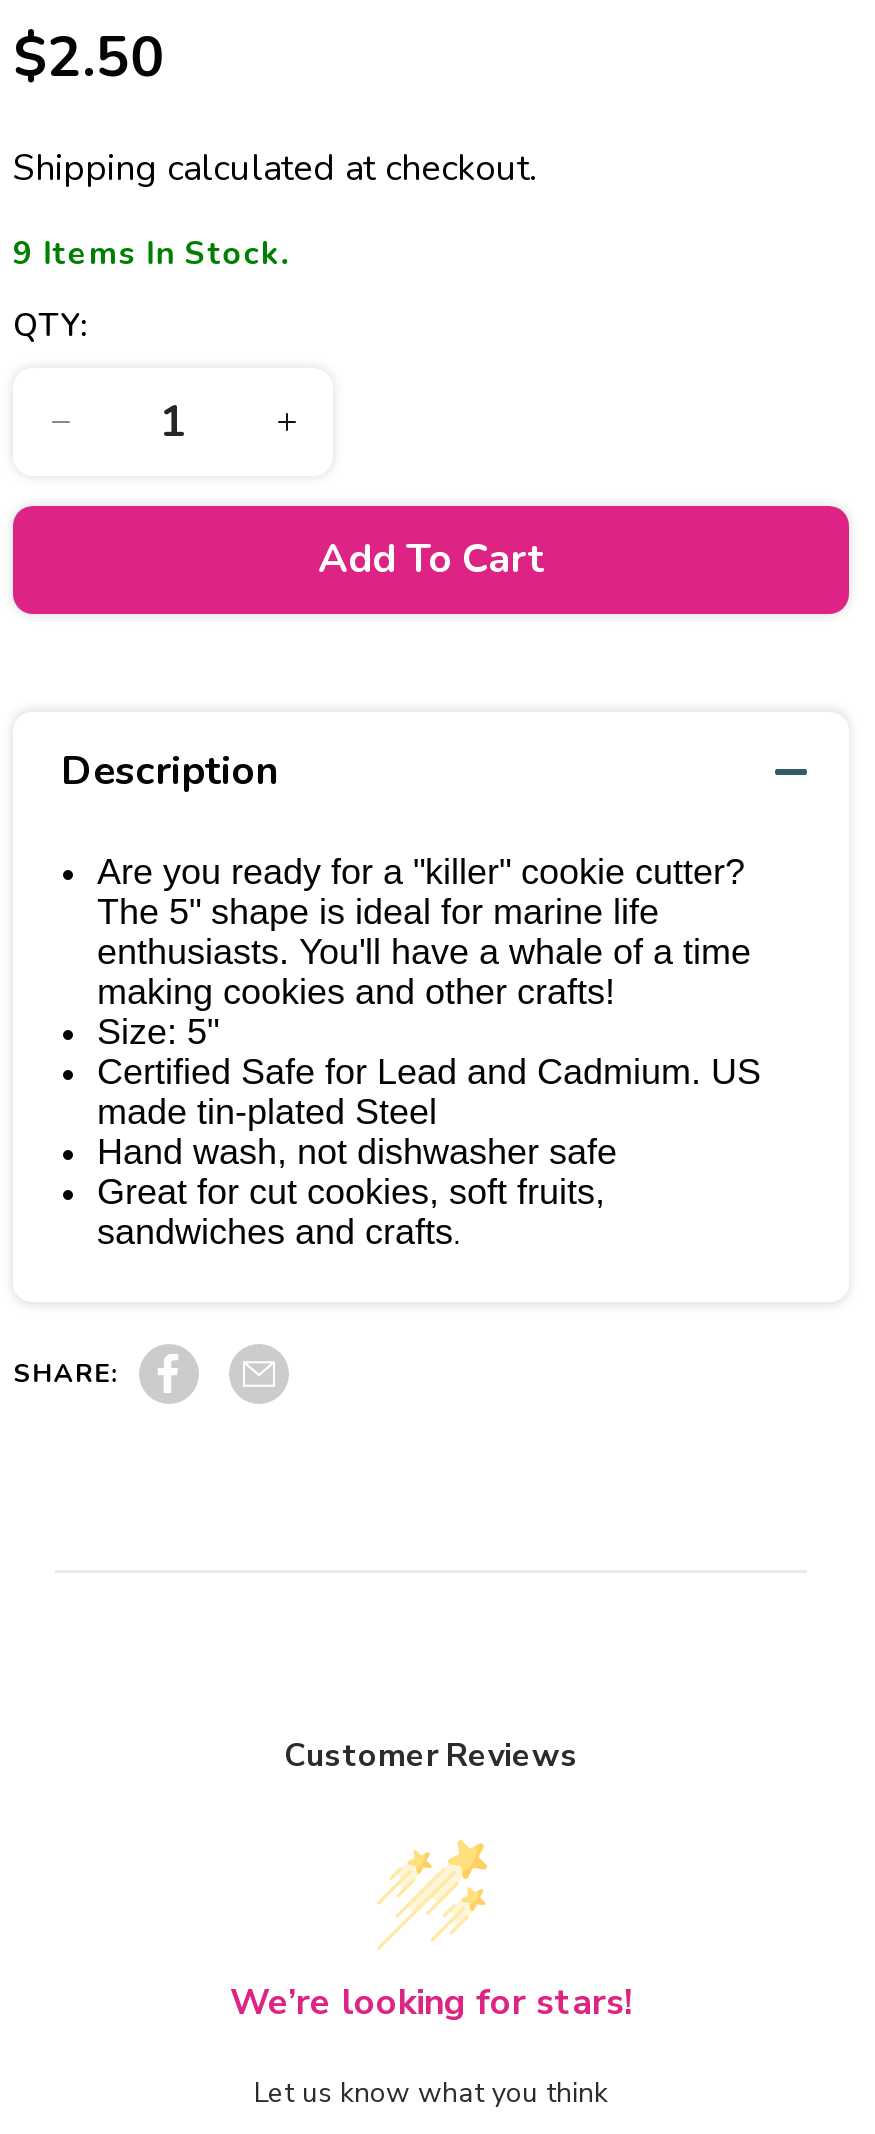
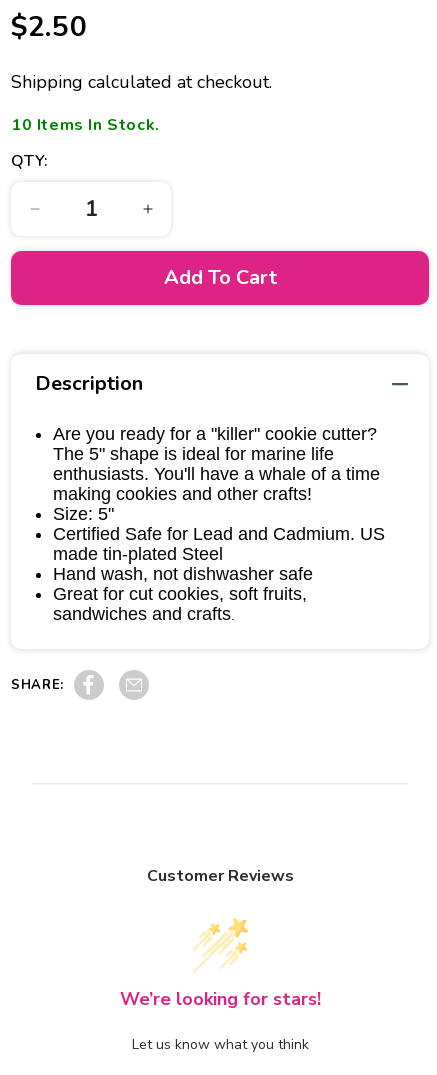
[13,232,289,276] 9 Items In Stock. -> [11,114,160,136] 10 Items In Stock.

